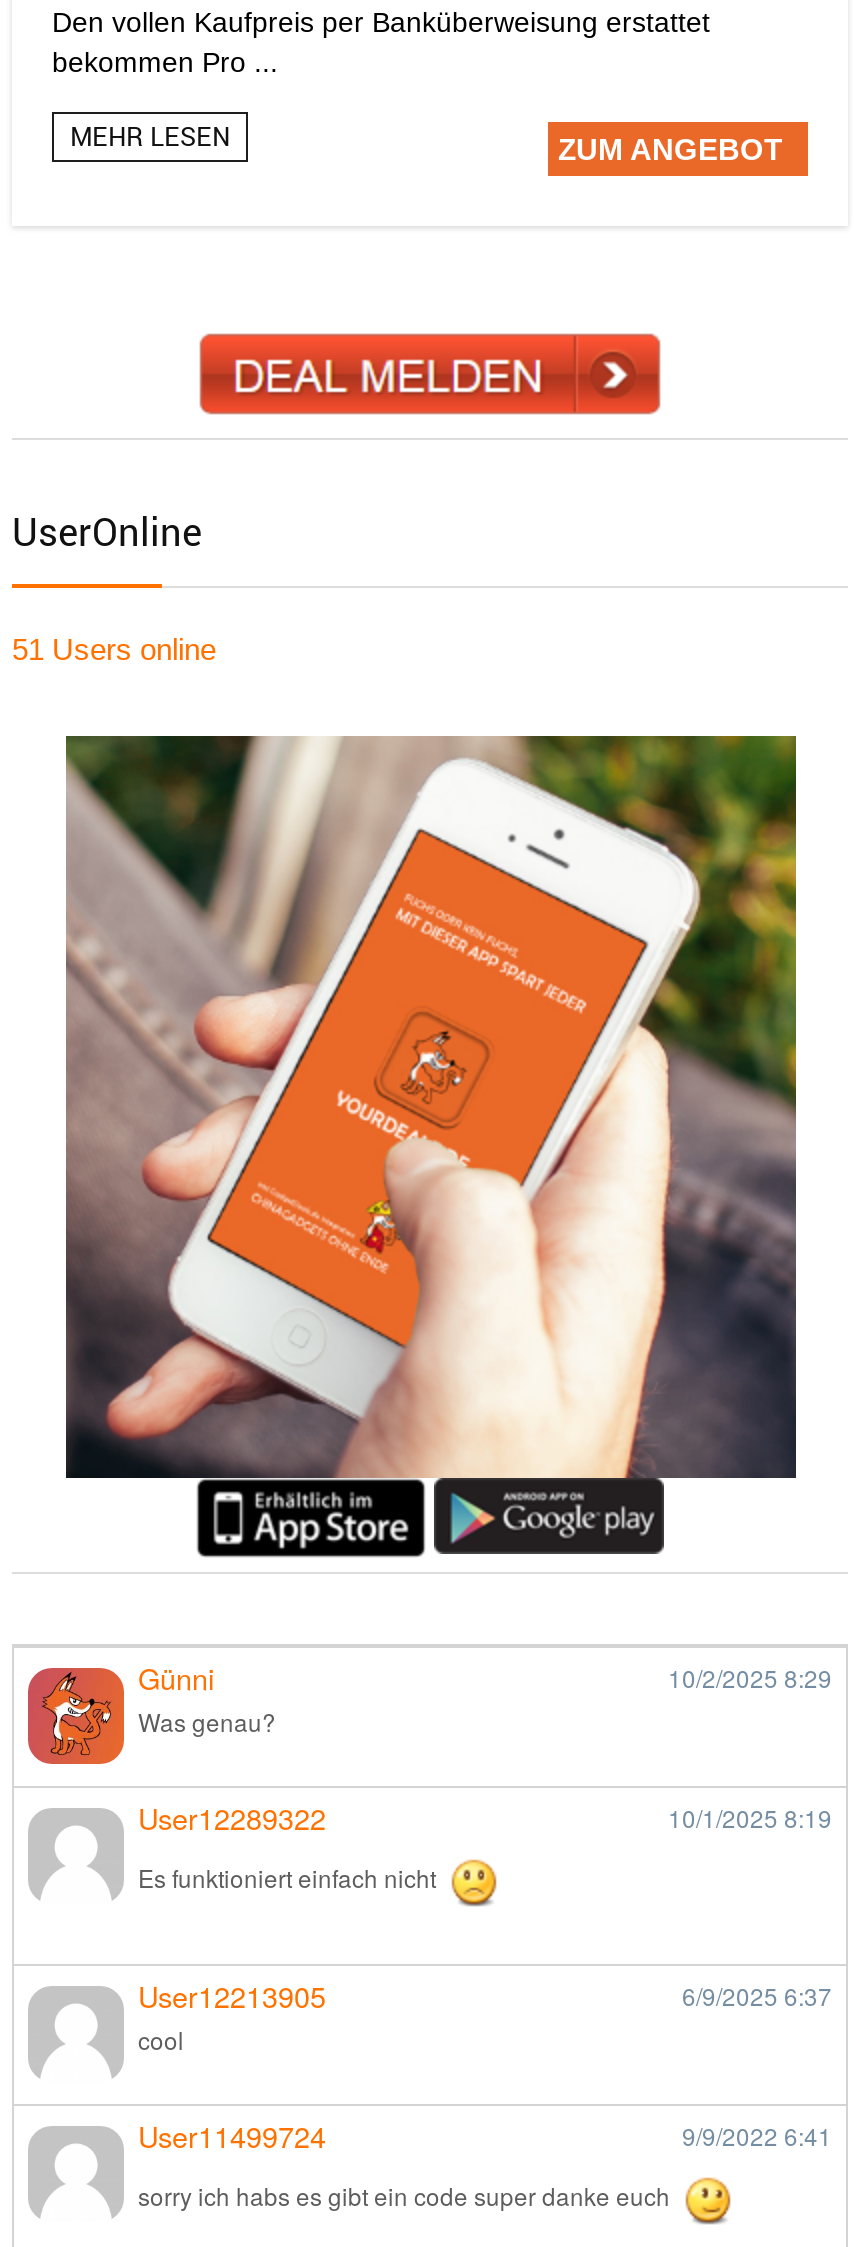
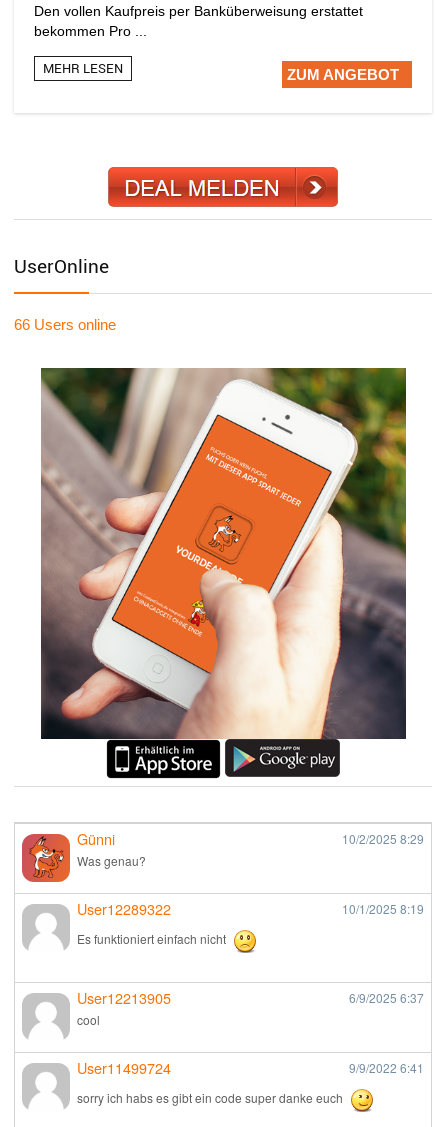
[12,631,216,665] 51 Users online -> [14,315,116,332] 66 Users online

